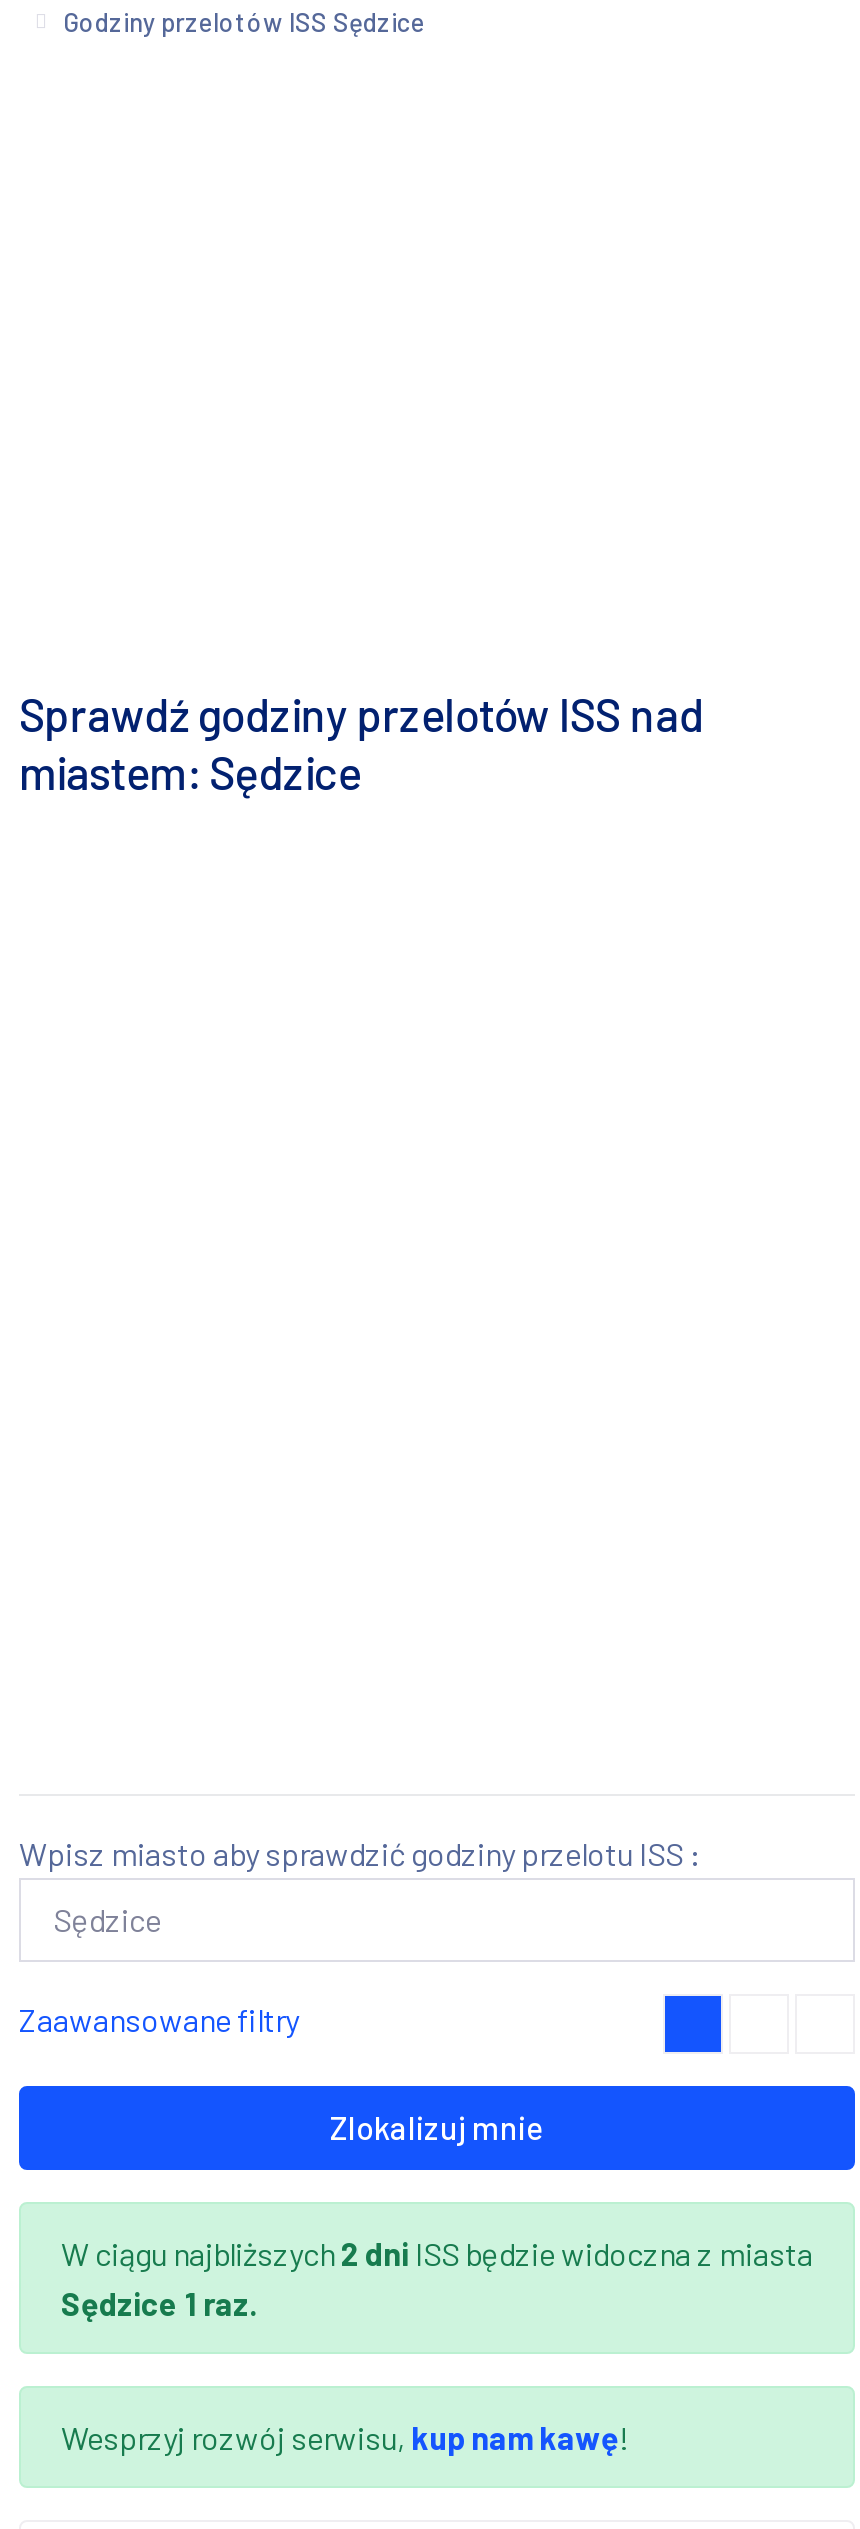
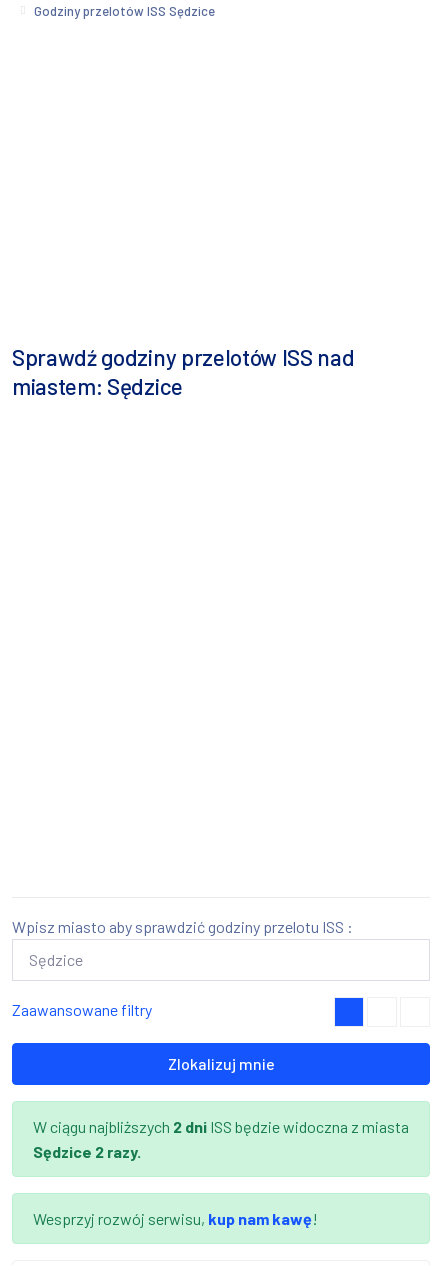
[61,2284,257,2322] Sędzice 1 raz. -> [33,1142,141,1161] Sędzice 2 razy.

